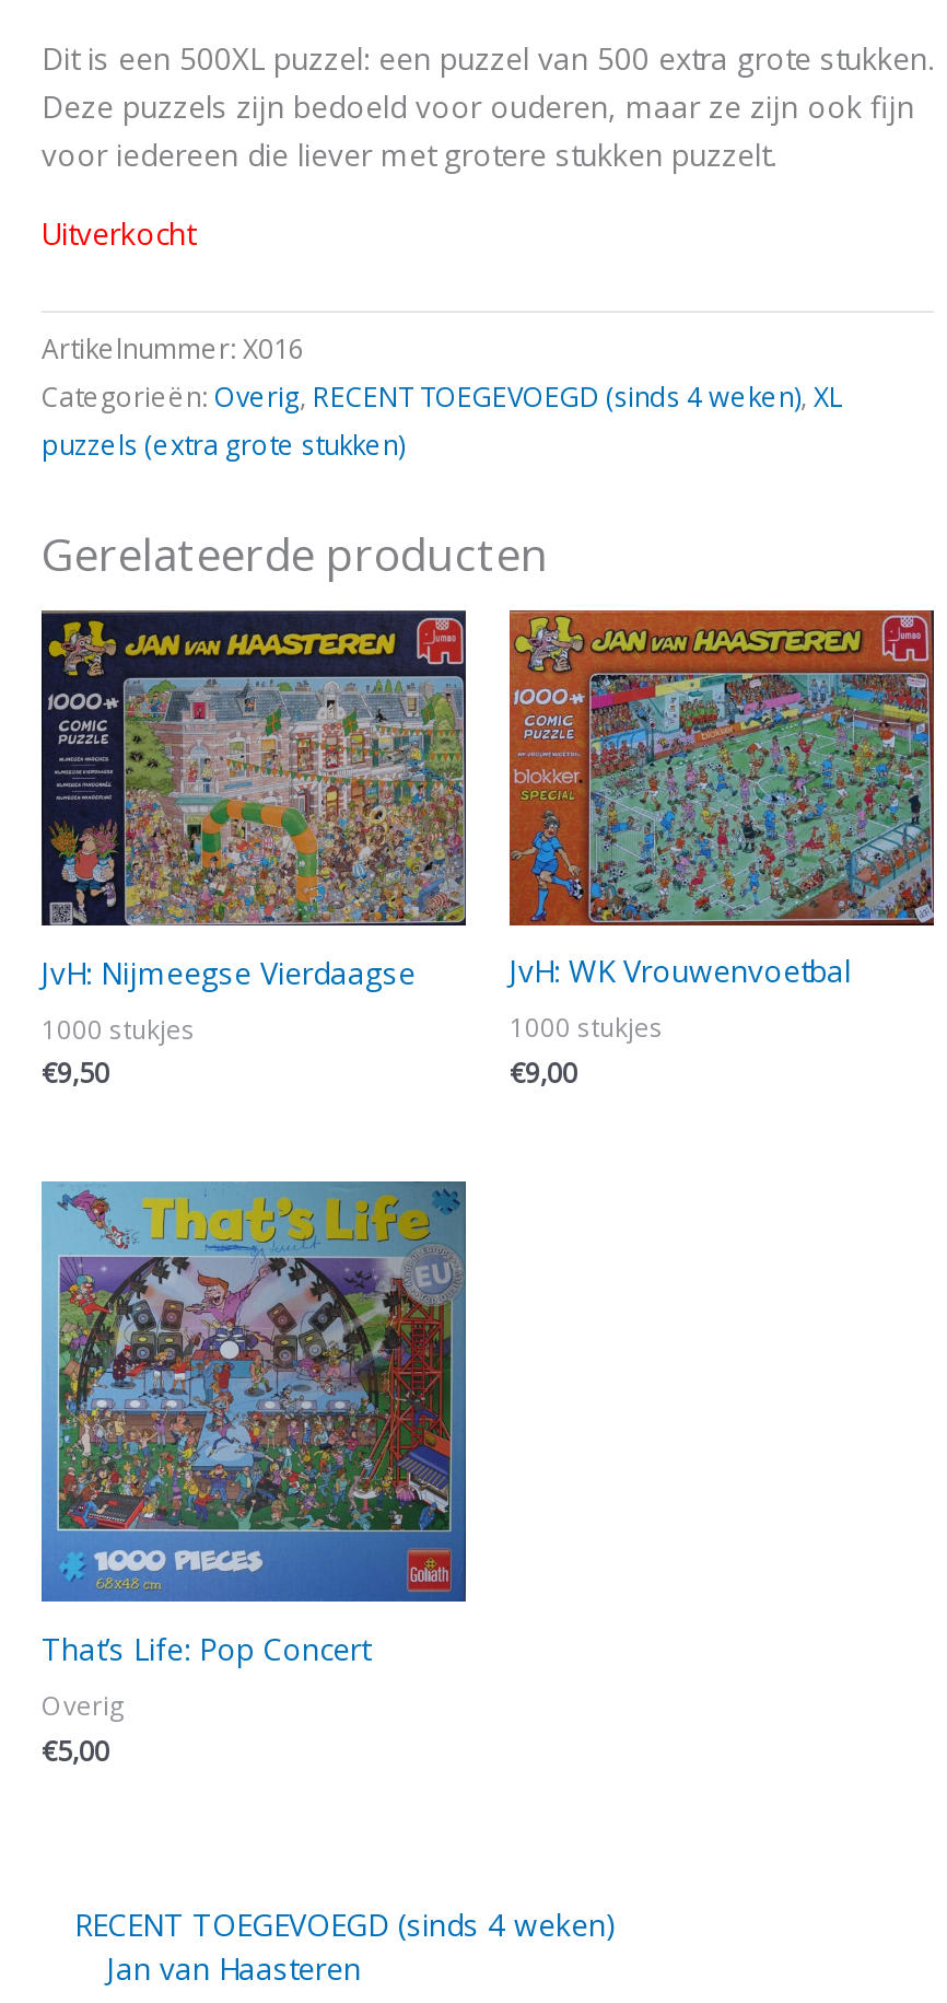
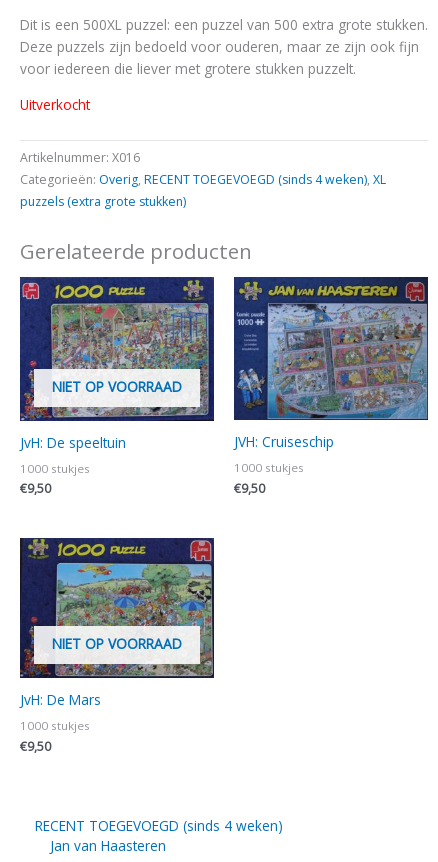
[42,610,466,993] [image] | JvH: Nijmeegse Vierdaagse -> [20,277,214,452] [image] | NIET OP VOORRAAD | JvH: De speeltuin
[507,608,934,992] [image] | JvH: WK Vrouwenvoetbal -> [233,276,428,451] [image] | JVH: Cruiseschip
[510,1055,577,1092] €9,00 -> [234,480,265,497] €9,50
[39,1179,466,1769] [image] | That’s Life: Pop Concert | Overig | €5,00 -> [19,537,214,755] [image] | NIET OP VOORRAAD | JvH: De Mars | 1000 stukjes | €9,50

